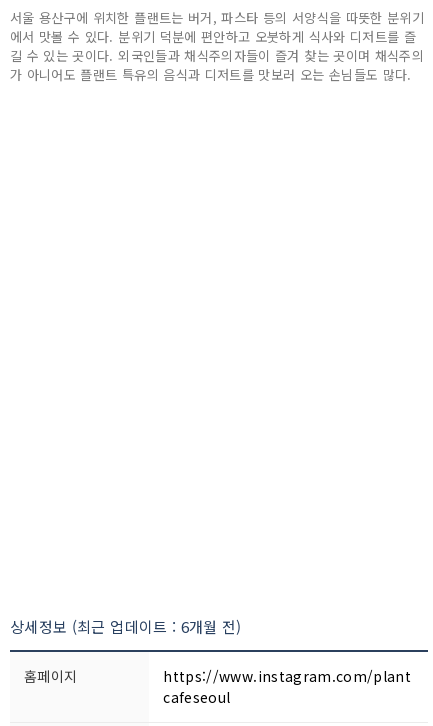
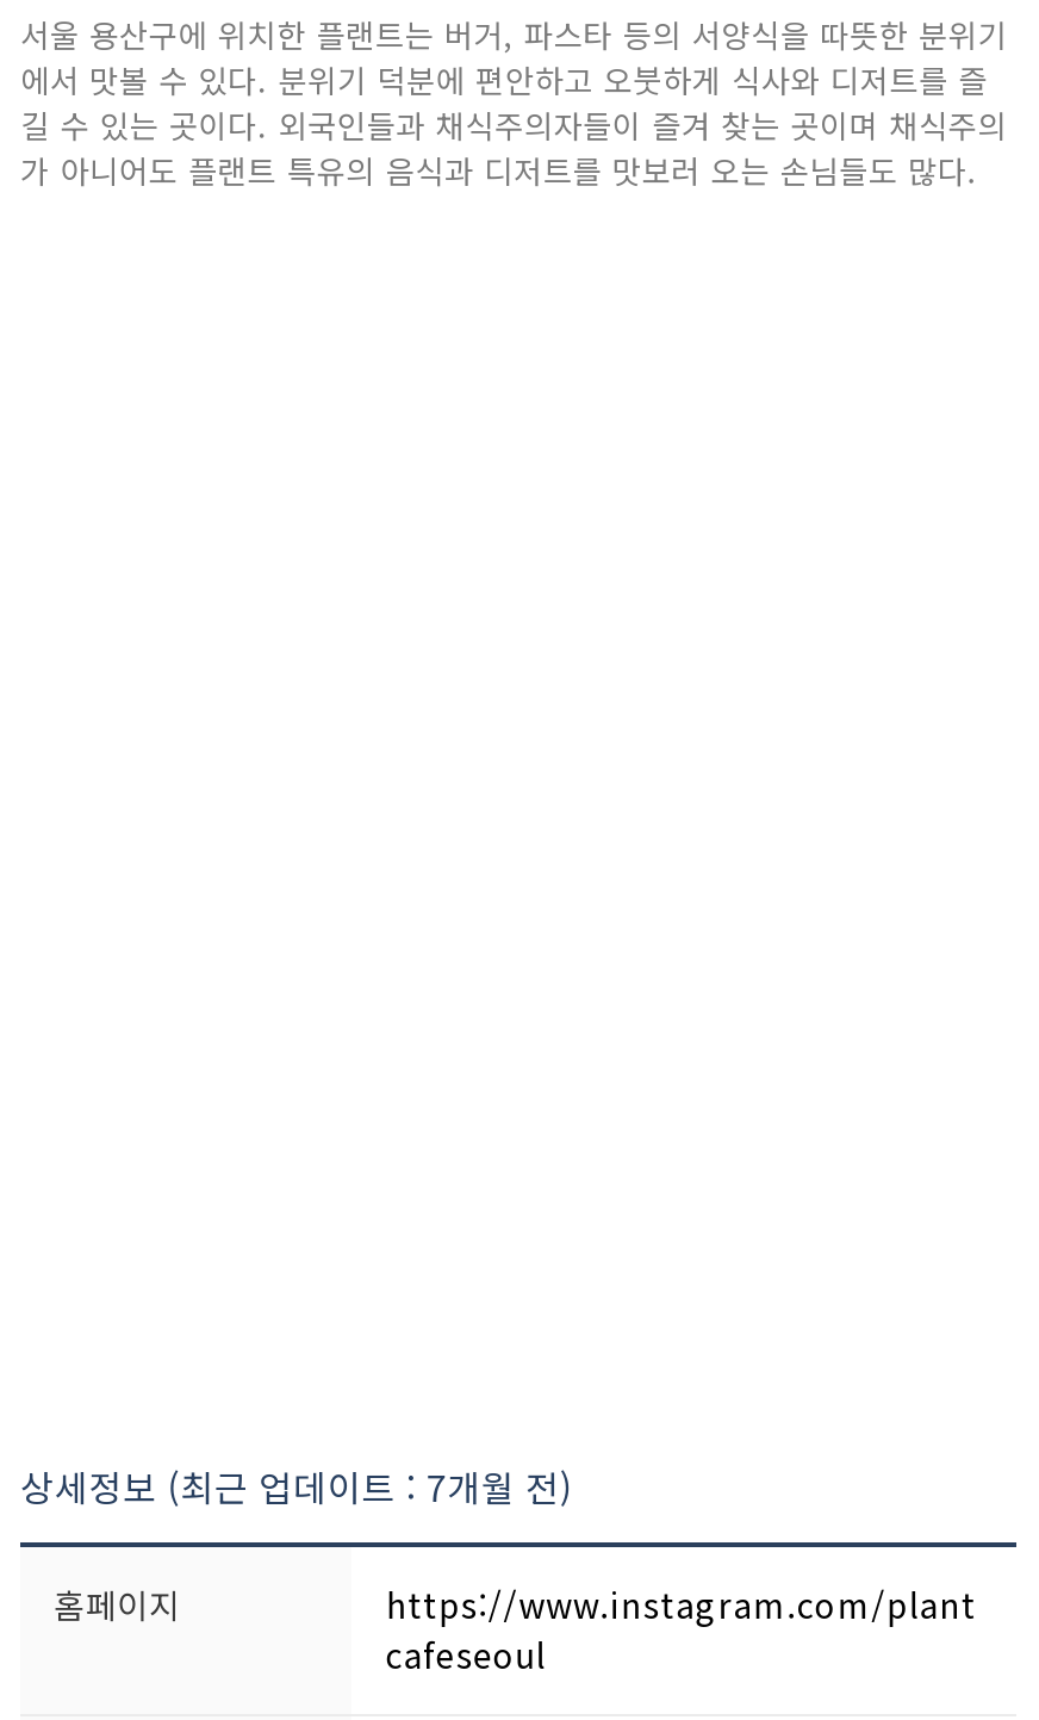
[10,616,242,637] 상세정보 (최근 업데이트 : 6개월 전) -> [20,1461,572,1511] 상세정보 (최근 업데이트 : 7개월 전)

